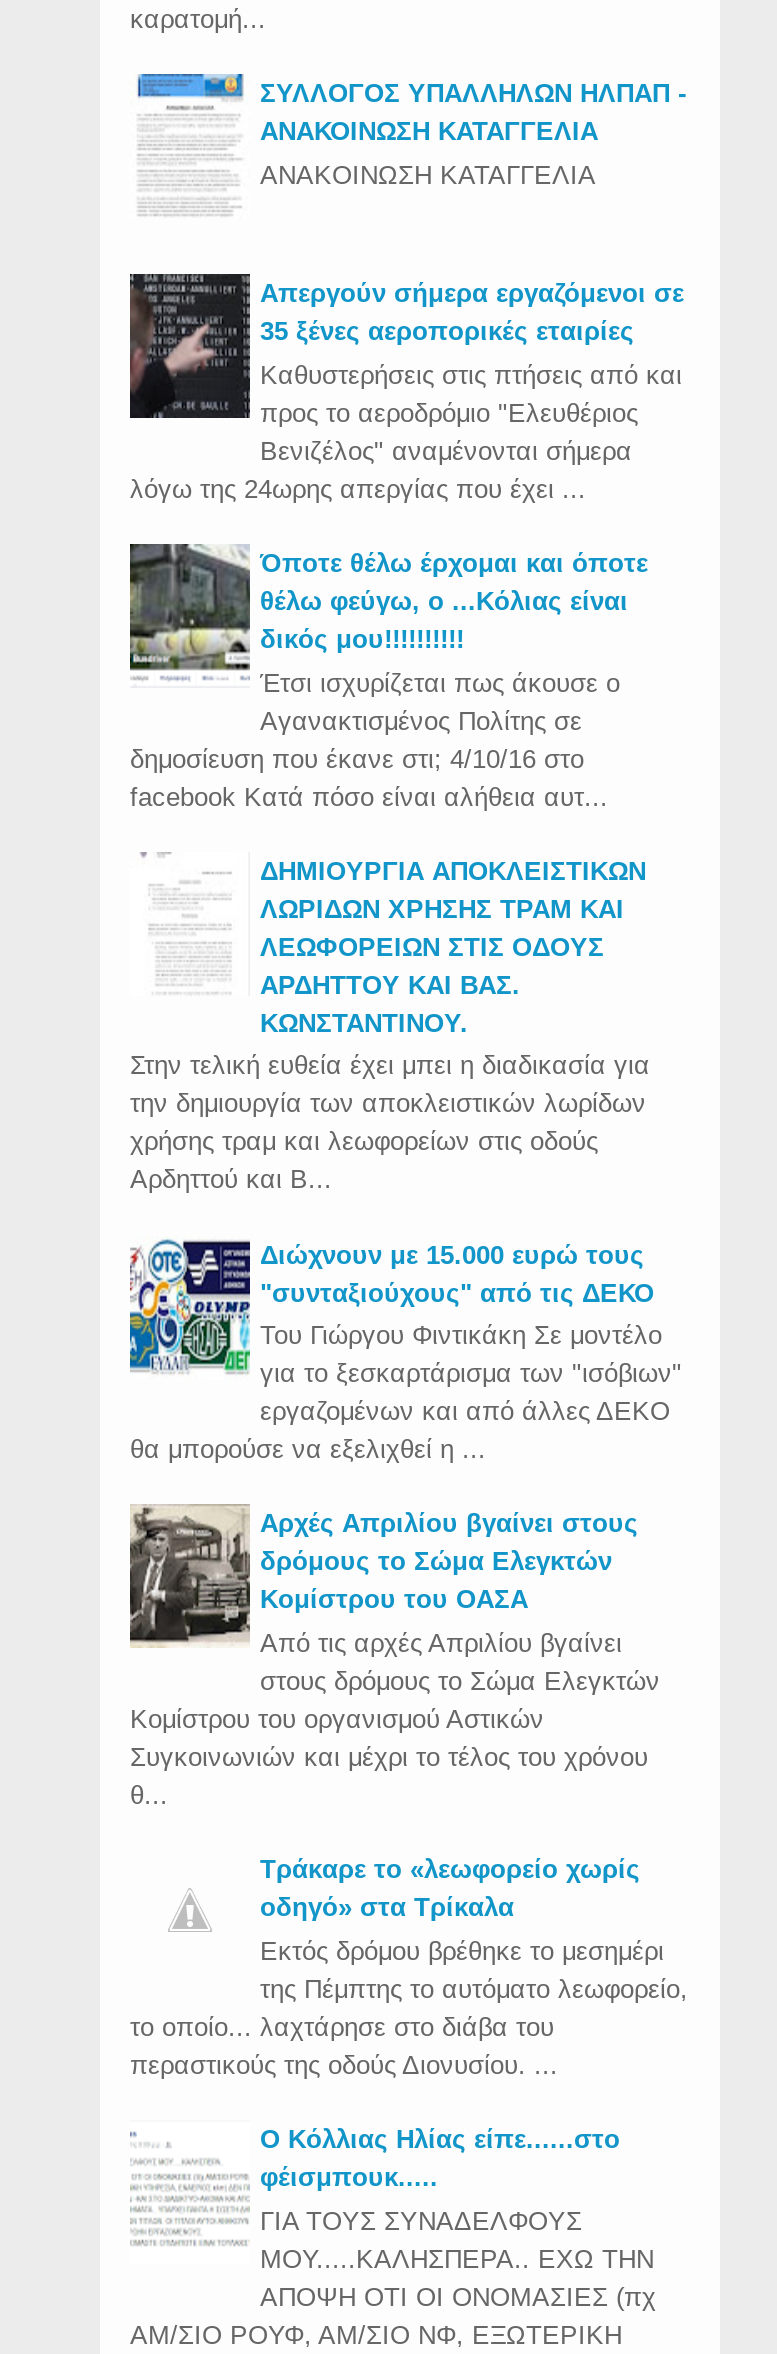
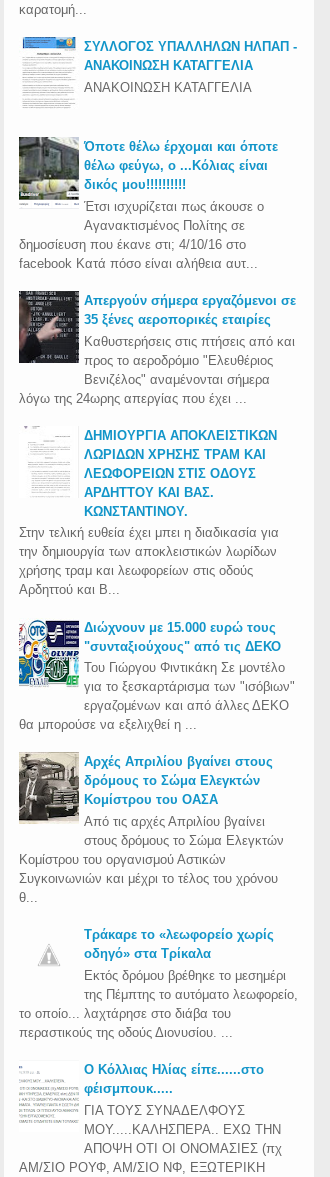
moved [128,272,684,504] -> [18,290,296,406]: [image] | Απεργούν σήμερα εργαζόμενοι σε | 35 ξένες αεροπορικές εταιρίες | Καθυστερήσεις στις πτήσεις από και | προς το αεροδρόμιο "Ελευθέριος | Βενιζέλος" αναμένονται σήμερα | λόγω της 24ωρης απεργίας που έχει ...
moved [126,540,648,811] -> [17,135,278,271]: [image] | Όποτε θέλω έρχομαι και όποτε | θέλω φεύγω, ο ...Κόλιας είναι | Έτσι ισχυρίζεται πως άκουσε ο | Αγανακτισμένος Πολίτης σε | δημοσίευση που έκανε στι; 4/10/16 στο | facebook Κατά πόσο είναι αλήθεια αυτ...

